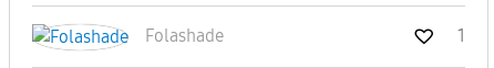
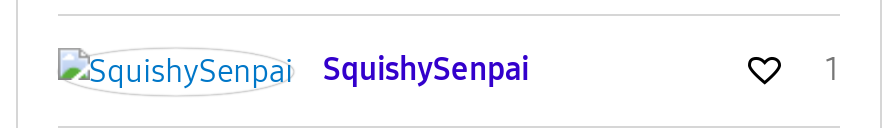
[145,25,223,46] Folashade -> [323,50,529,88] SquishySenpai

